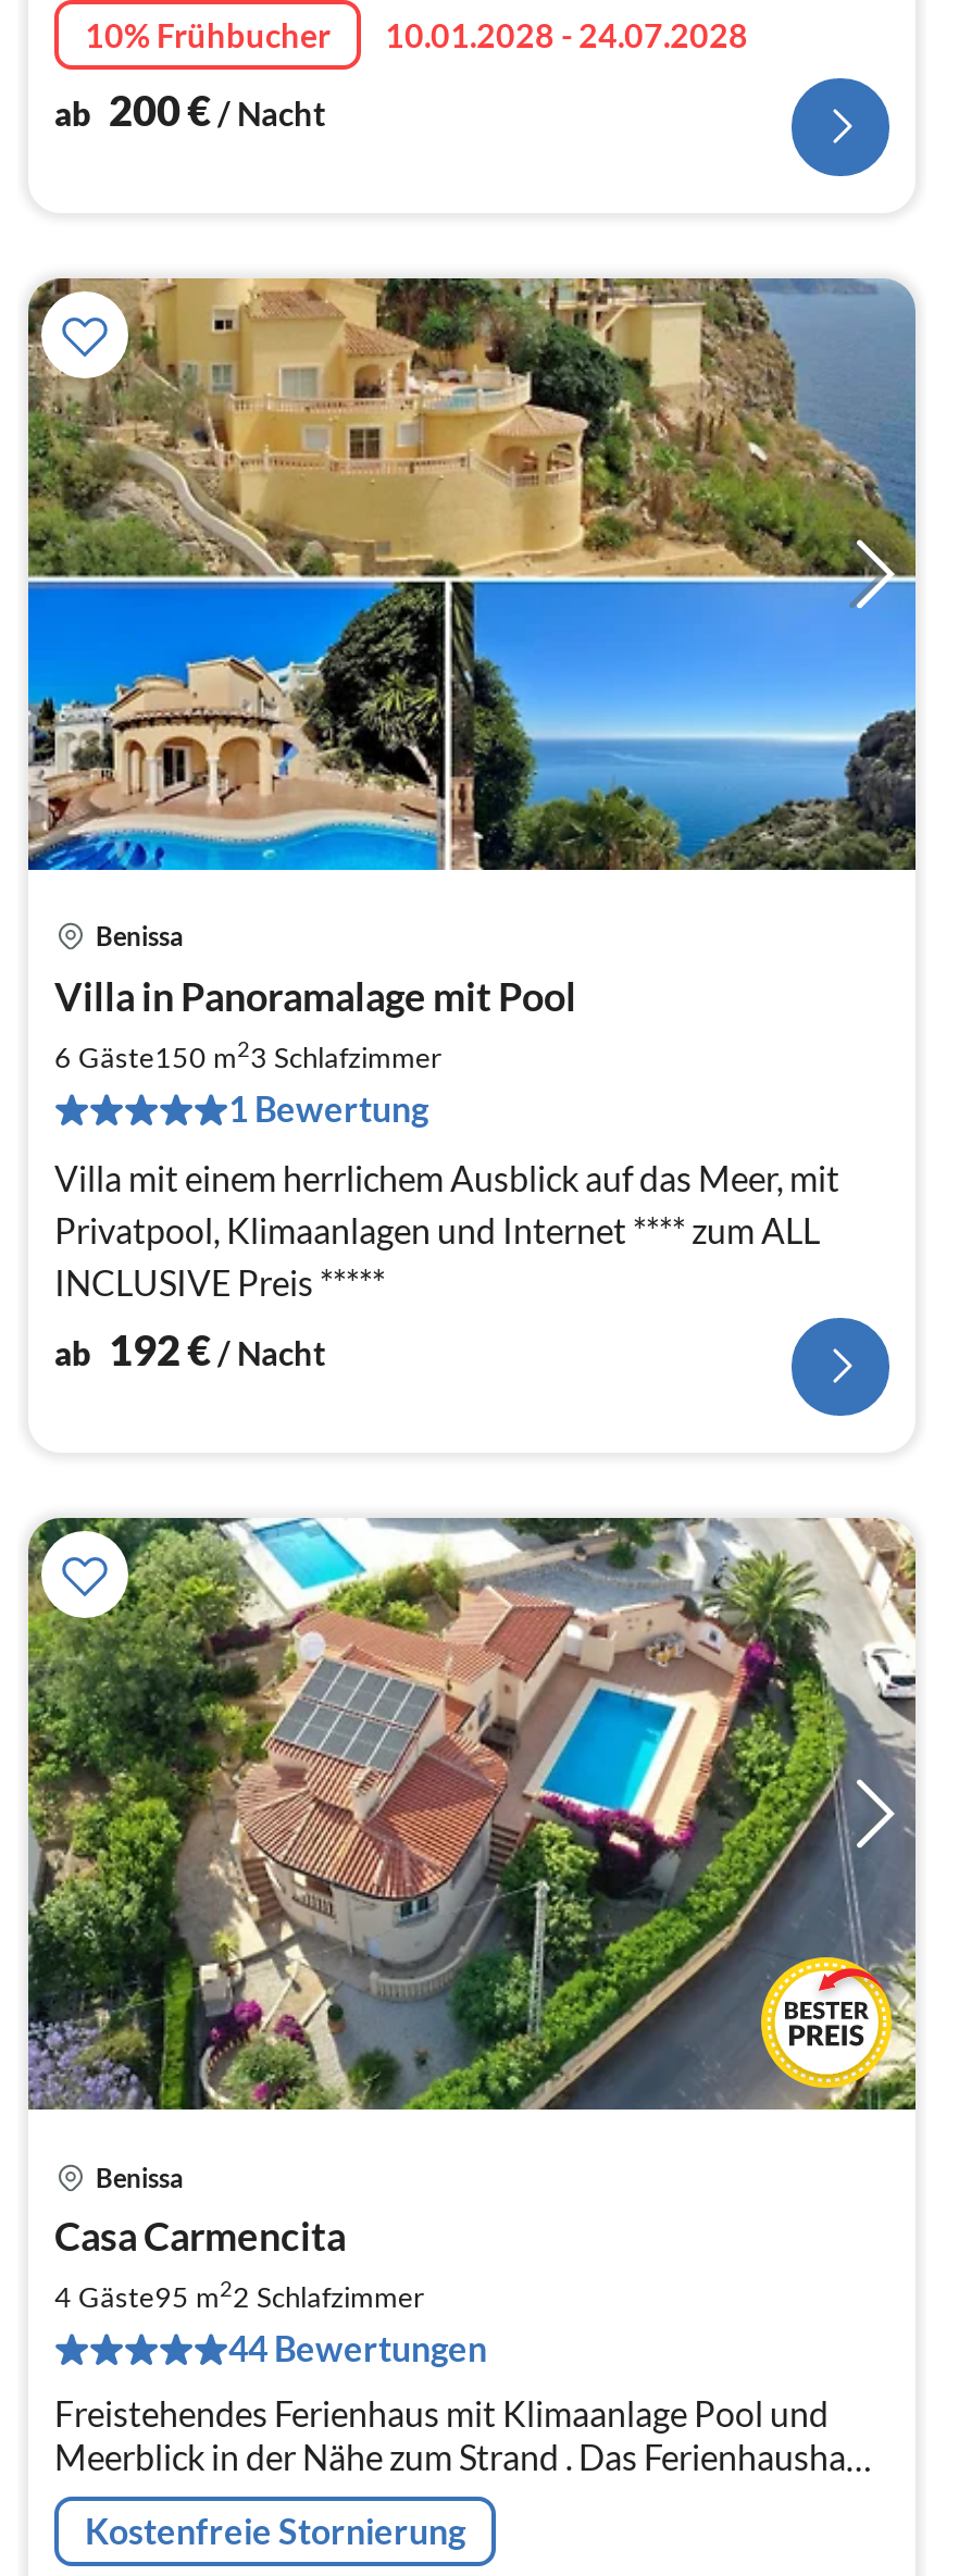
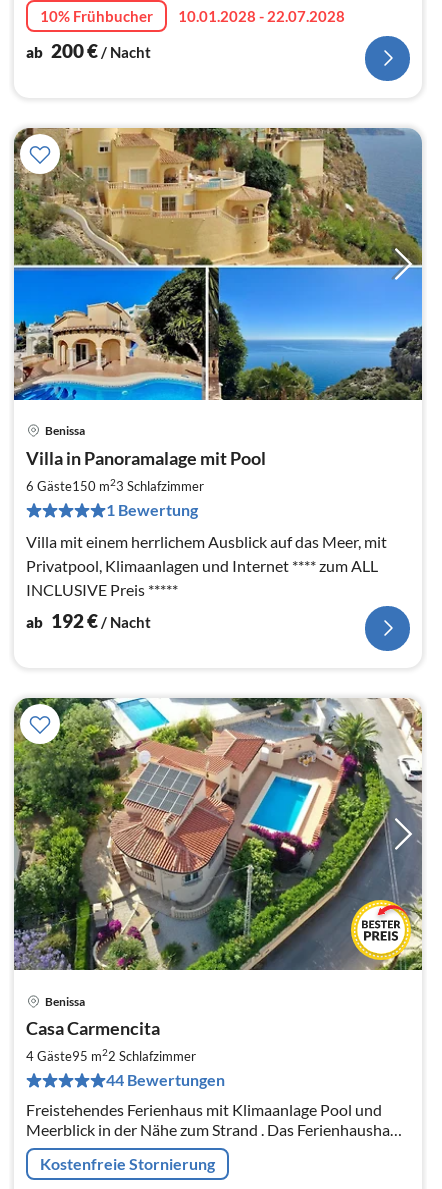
[85,15,748,54] 10% Frühbucher 10.01.2028 - 24.07.2028 -> [40,7,345,25] 10% Frühbucher 10.01.2028 - 22.07.2028

